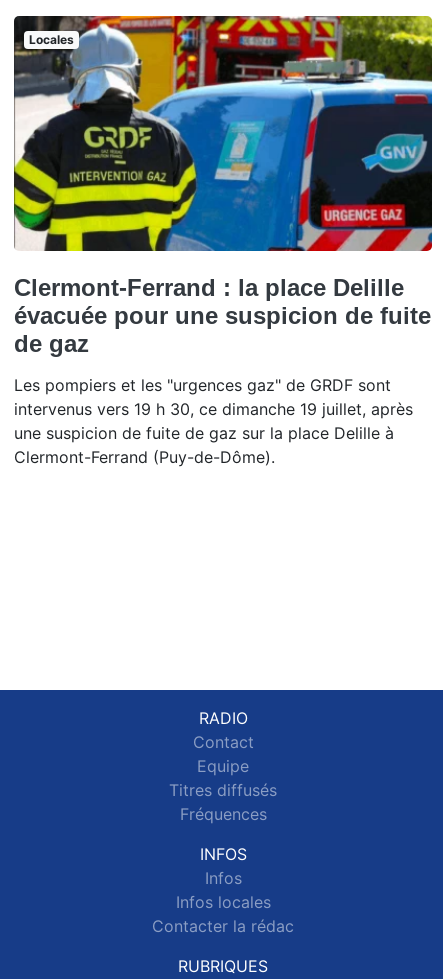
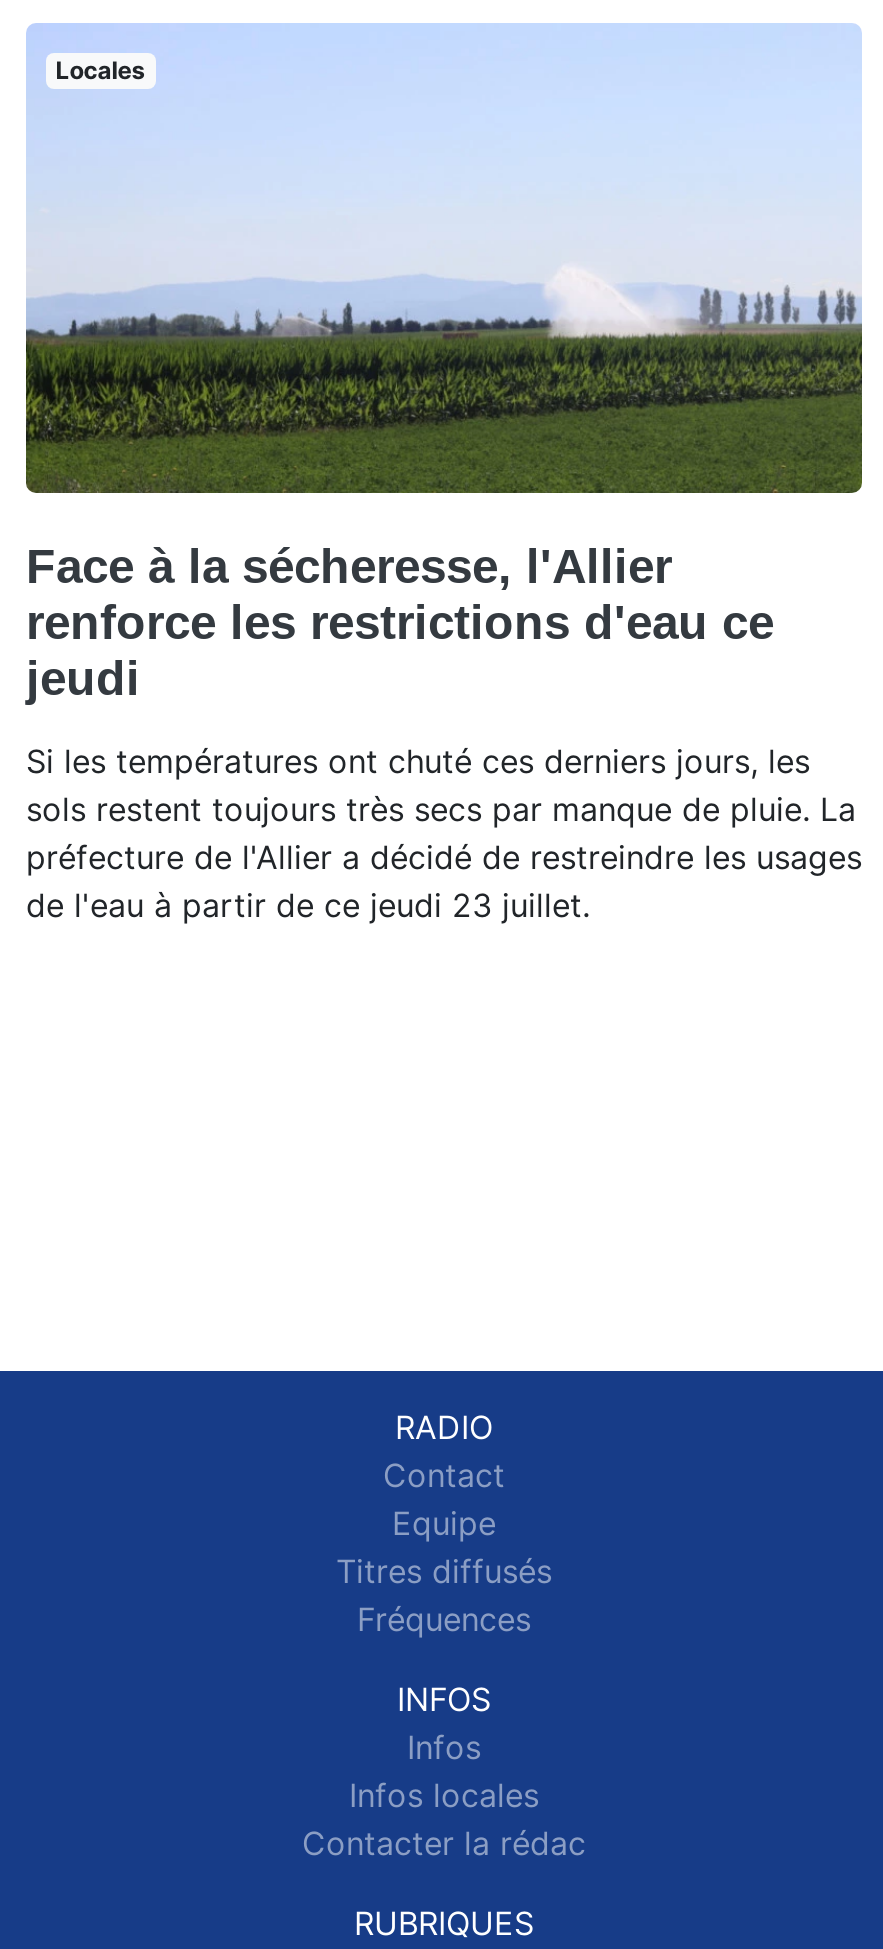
[13,15,433,357] [image] | Clermont-Ferrand : la place Delille | évacuée pour une suspicion de fuite | de gaz -> [24,23,864,705] [image] | Face à la sécheresse, l'Allier | renforce les restrictions d'eau ce | jeudi
[14,375,413,467] Les pompiers et les "urgences gaz" de GRDF sont | intervenus vers 19 h 30, ce dimanche 19 juillet, après | une suspicion de fuite de gaz sur la place Delille à | Clermont-Ferrand (Puy-de-Dôme). -> [26,741,862,925] Si les températures ont chuté ces derniers jours, les | sols restent toujours très secs par manque de pluie. La | préfecture de l'Allier a décidé de restreindre les usages | de l'eau à partir de ce jeudi 23 juillet.

